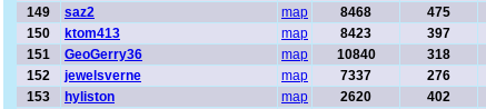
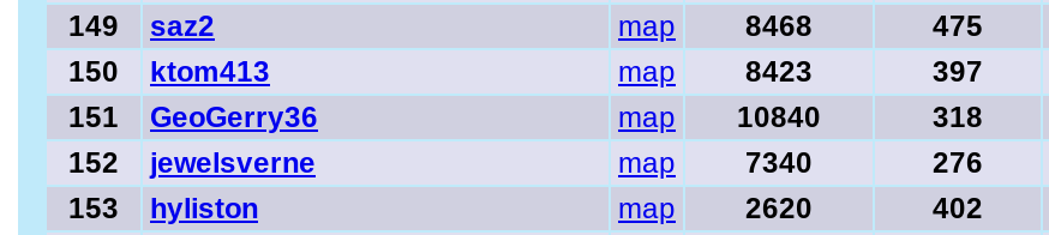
[340,68,371,83] 7337 -> [745,146,813,180] 7340

